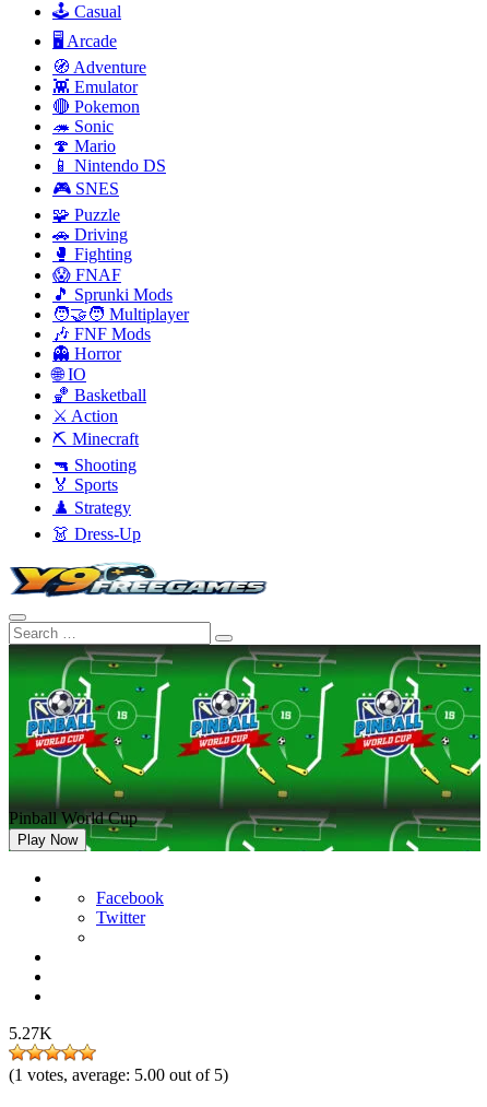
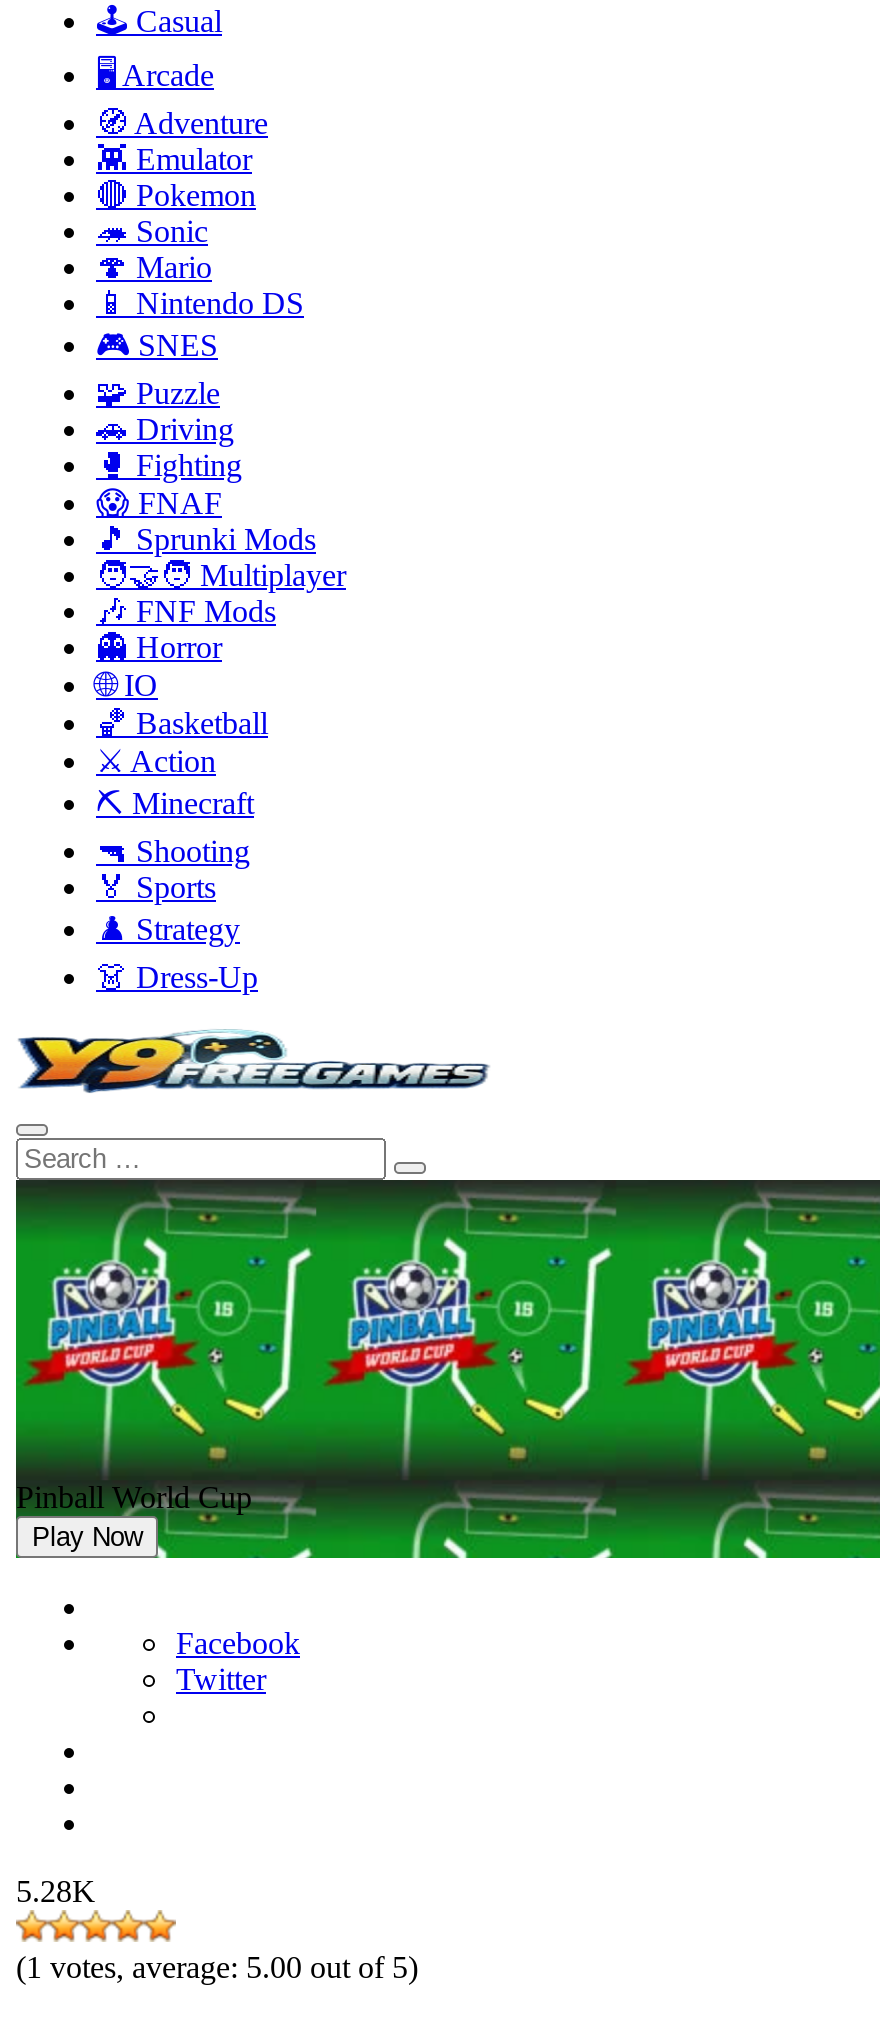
[9,1024,52,1043] 5.27K -> [16,1874,96,1908] 5.28K

